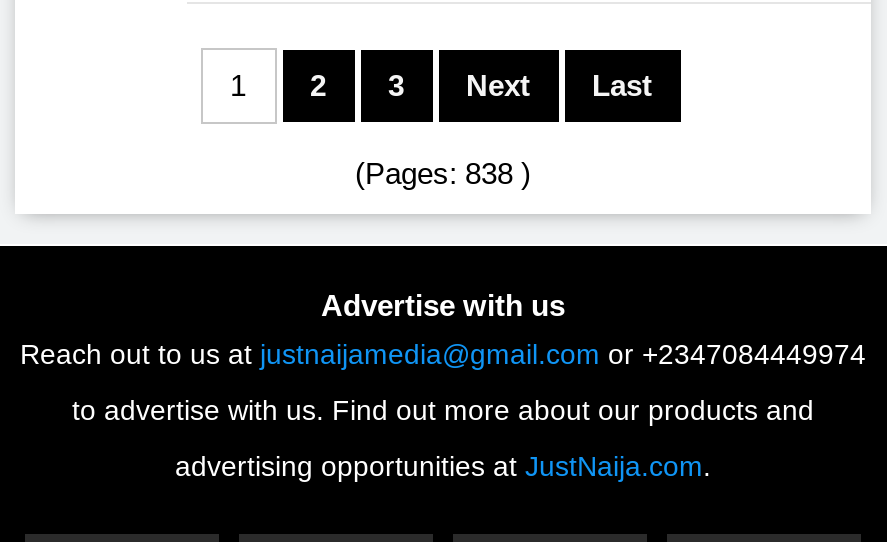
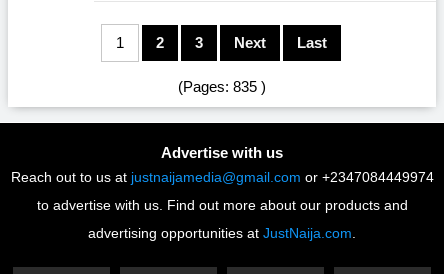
[355,156,531,190] (Pages: 838 ) -> [178,78,266,95] (Pages: 835 )

